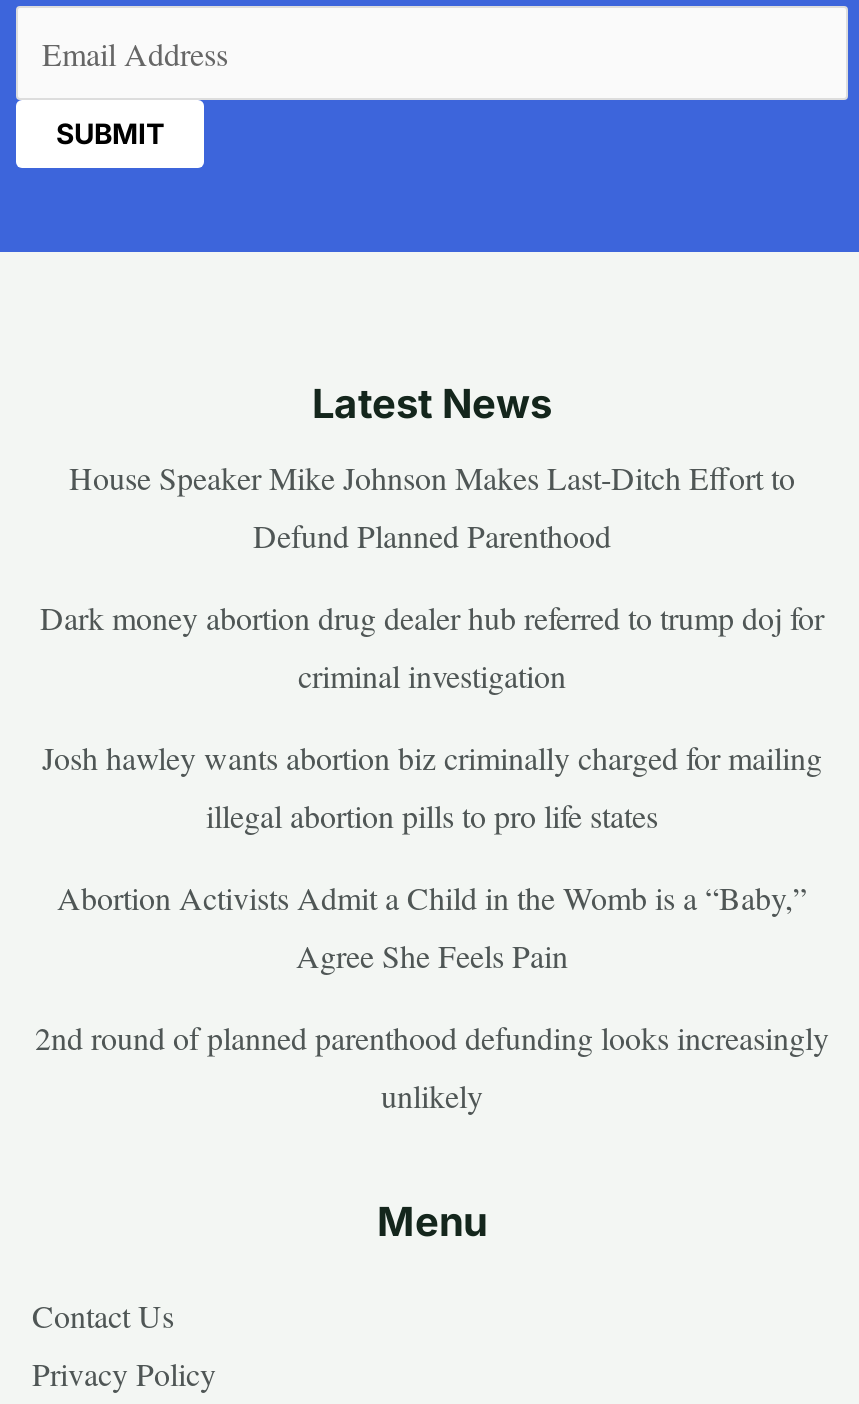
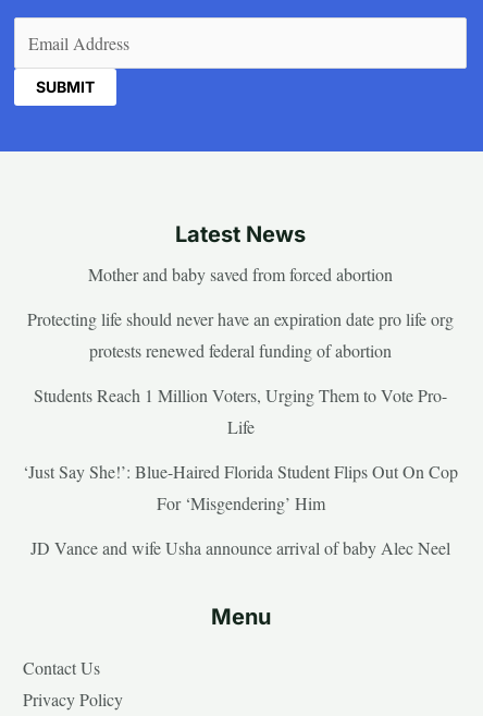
[69,456,795,556] House Speaker Mike Johnson Makes Last-Ditch Effort to | Defund Planned Parenthood -> [88,263,393,285] Mother and baby saved from forced abortion
[40,596,824,696] Dark money abortion drug dealer hub referred to trump doj for | criminal investigation -> [27,307,454,362] Protecting life should never have an expiration date pro life org | protests renewed federal funding of abortion
[42,736,822,836] Josh hawley wants abortion biz criminally charged for mailing | illegal abortion pills to pro life states -> [34,384,447,438] Students Reach 1 Million Voters, Urging Them to Vote Pro- | Life
[57,876,807,976] Abortion Activists Admit a Child in the Womb is a “Baby,” | Agree She Feels Pain -> [23,460,458,514] ‘Just Say She!’: Blue-Haired Florida Student Flips Out On Cop | For ‘Misgendering’ Him
[35,1016,829,1116] 2nd round of planned parenthood defunding looks increasingly | unlikely -> [30,536,450,559] JD Vance and wife Usha announce arrival of baby Alec Neel

